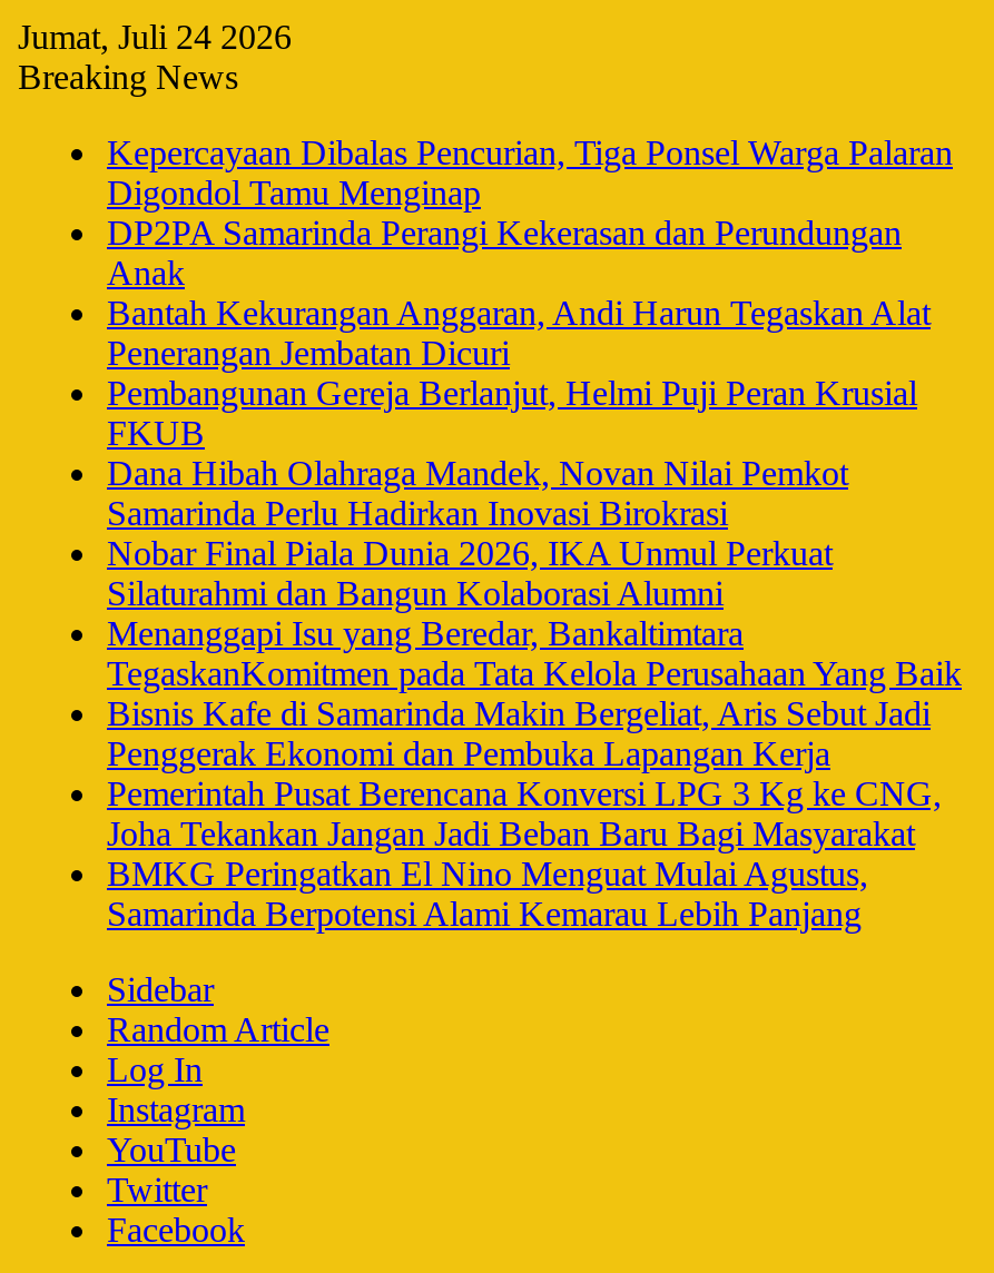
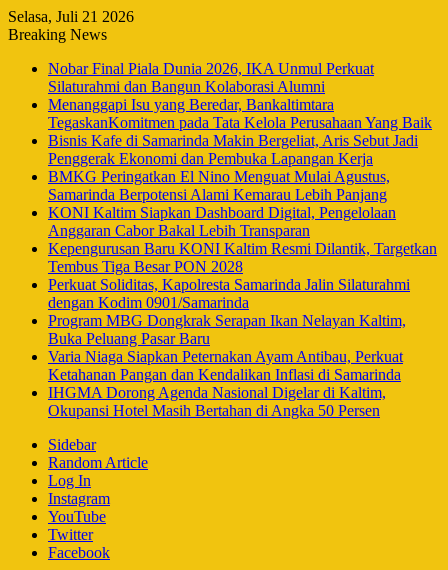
[18,18,292,56] Jumat, Juli 24 2026 -> [8,8,134,25] Selasa, Juli 21 2026
[107,134,953,532] Kepercayaan Dibalas Pencurian, Tiga Ponsel Warga Palaran | Digondol Tamu Menginap | DP2PA Samarinda Perangi Kekerasan dan Perundungan | Anak | Bantah Kekurangan Anggaran, Andi Harun Tegaskan Alat | Penerangan Jembatan Dicuri | Pembangunan Gereja Berlanjut, Helmi Puji Peran Krusial | FKUB | Dana Hibah Olahraga Mandek, Novan Nilai Pemkot | Samarinda Perlu Hadirkan Inovasi Birokrasi -> none
moved [107,534,962,772] -> [48,60,432,167]: Nobar Final Piala Dunia 2026, IKA Unmul Perkuat | Silaturahmi dan Bangun Kolaborasi Alumni | Menanggapi Isu yang Beredar, Bankaltimtara | TegaskanKomitmen pada Tata Kelola Perusahaan Yang Baik | Bisnis Kafe di Samarinda Makin Bergeliat, Aris Sebut Jadi | Penggerak Ekonomi dan Pembuka Lapangan Kerja
[107,774,942,852] Pemerintah Pusat Berencana Konversi LPG 3 Kg ke CNG, | Joha Tekankan Jangan Jadi Beban Baru Bagi Masyarakat -> none
moved [107,855,868,932] -> [48,168,390,203]: BMKG Peringatkan El Nino Menguat Mulai Agustus, | Samarinda Berpotensi Alami Kemarau Lebih Panjang
none -> [48,204,437,419] KONI Kaltim Siapkan Dashboard Digital, Pengelolaan | Anggaran Cabor Bakal Lebih Transparan | Kepengurusan Baru KONI Kaltim Resmi Dilantik, Targetkan | Tembus Tiga Besar PON 2028 | Perkuat Soliditas, Kapolresta Samarinda Jalin Silaturahmi | dengan Kodim 0901/Samarinda | Program MBG Dongkrak Serapan Ikan Nelayan Kaltim, | Buka Peluang Pasar Baru | Varia Niaga Siapkan Peternakan Ayam Antibau, Perkuat | Ketahanan Pangan dan Kendalikan Inflasi di Samarinda | IHGMA Dorong Agenda Nasional Digelar di Kaltim, | Okupansi Hotel Masih Bertahan di Angka 50 Persen

